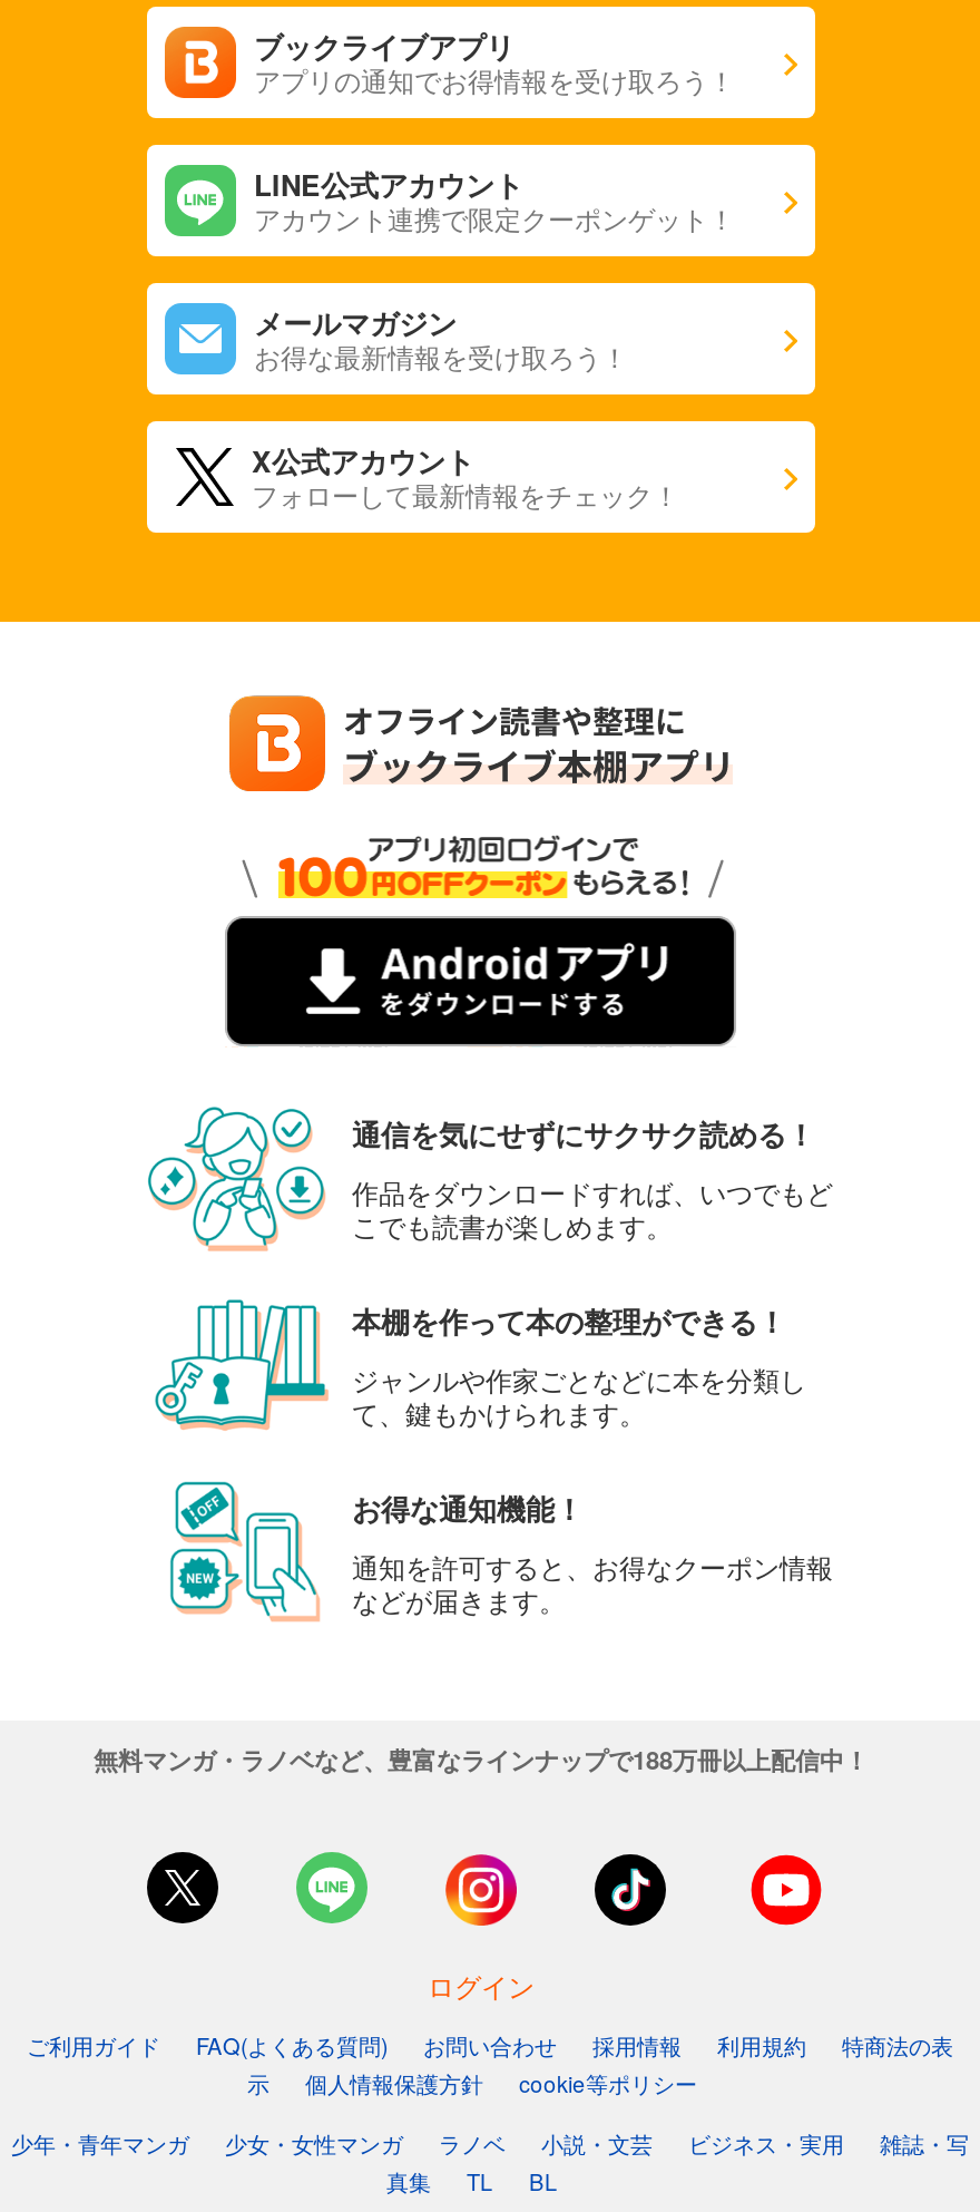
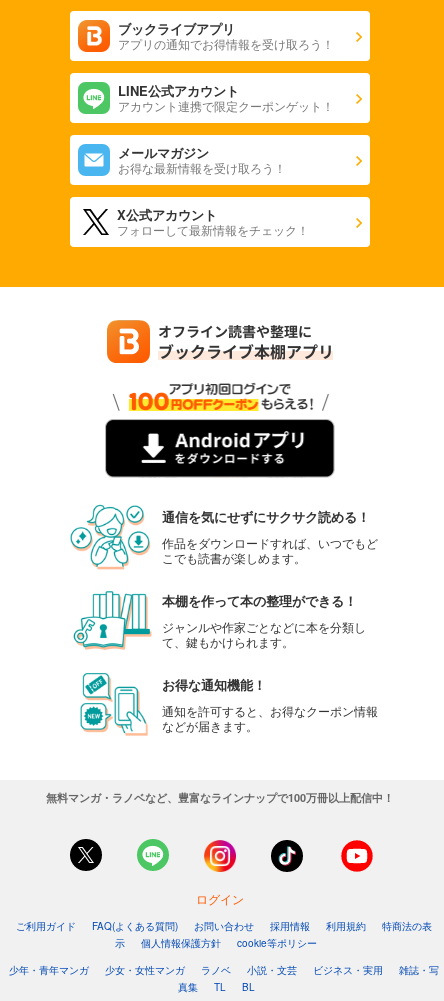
[94,1743,869,1776] 無料マンガ・ラノベなど、豊富なラインナップで188万冊以上配信中！ -> [46,790,394,805] 無料マンガ・ラノベなど、豊富なラインナップで100万冊以上配信中！

